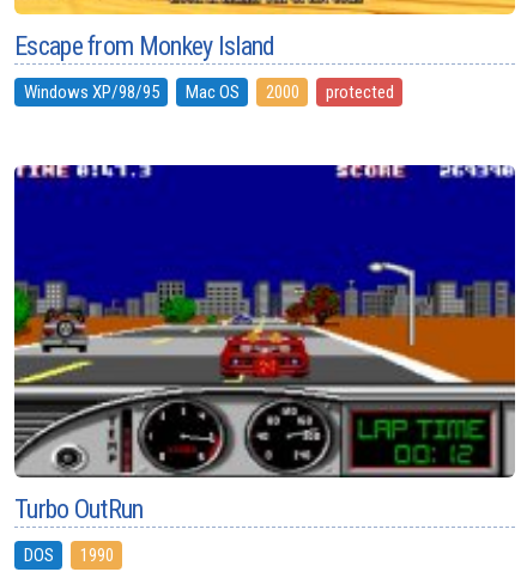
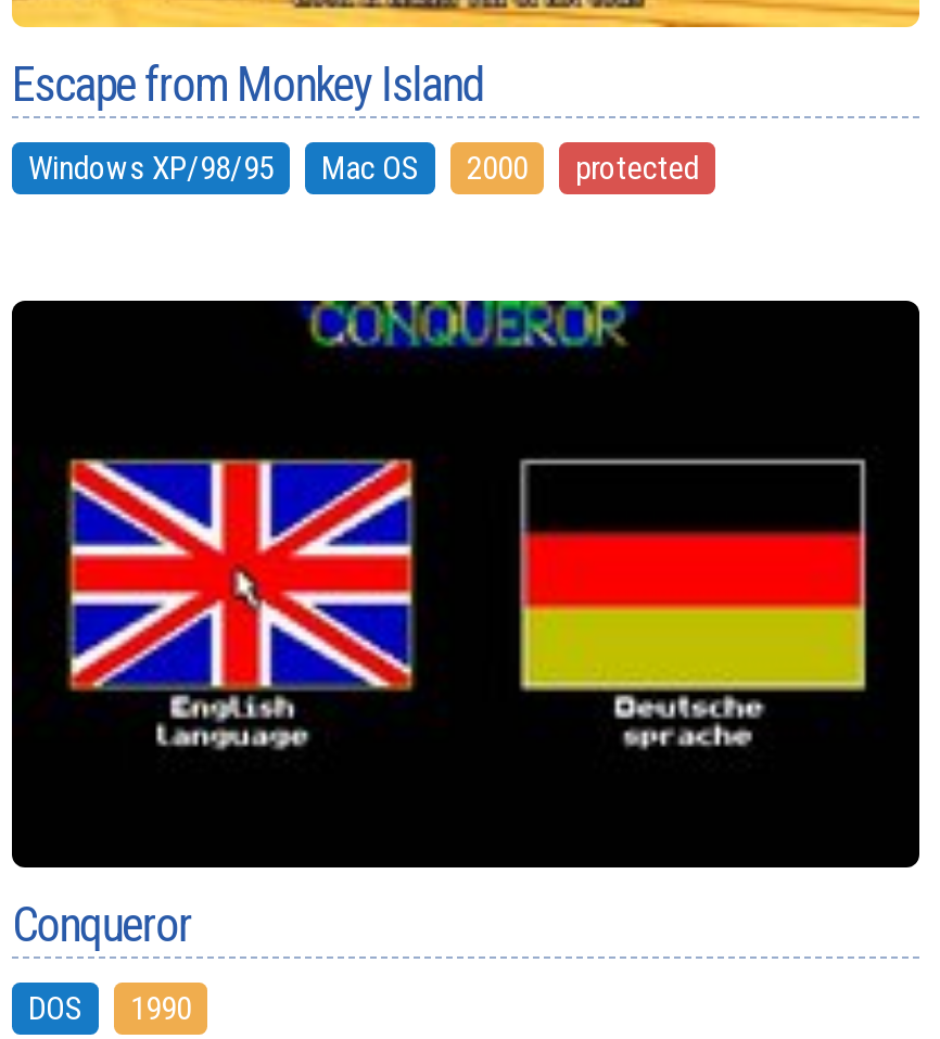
[13,164,516,525] [image] | Turbo OutRun -> [10,297,922,952] [image] | Conqueror

